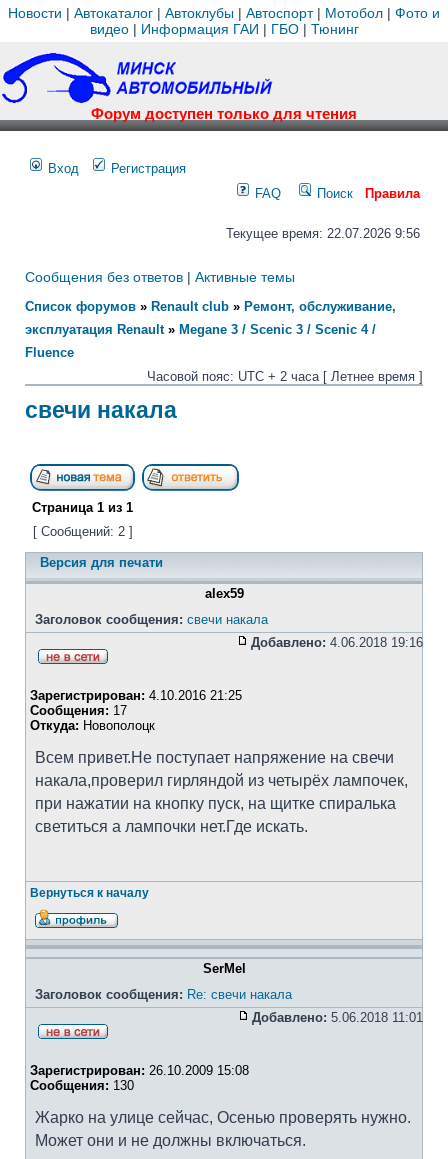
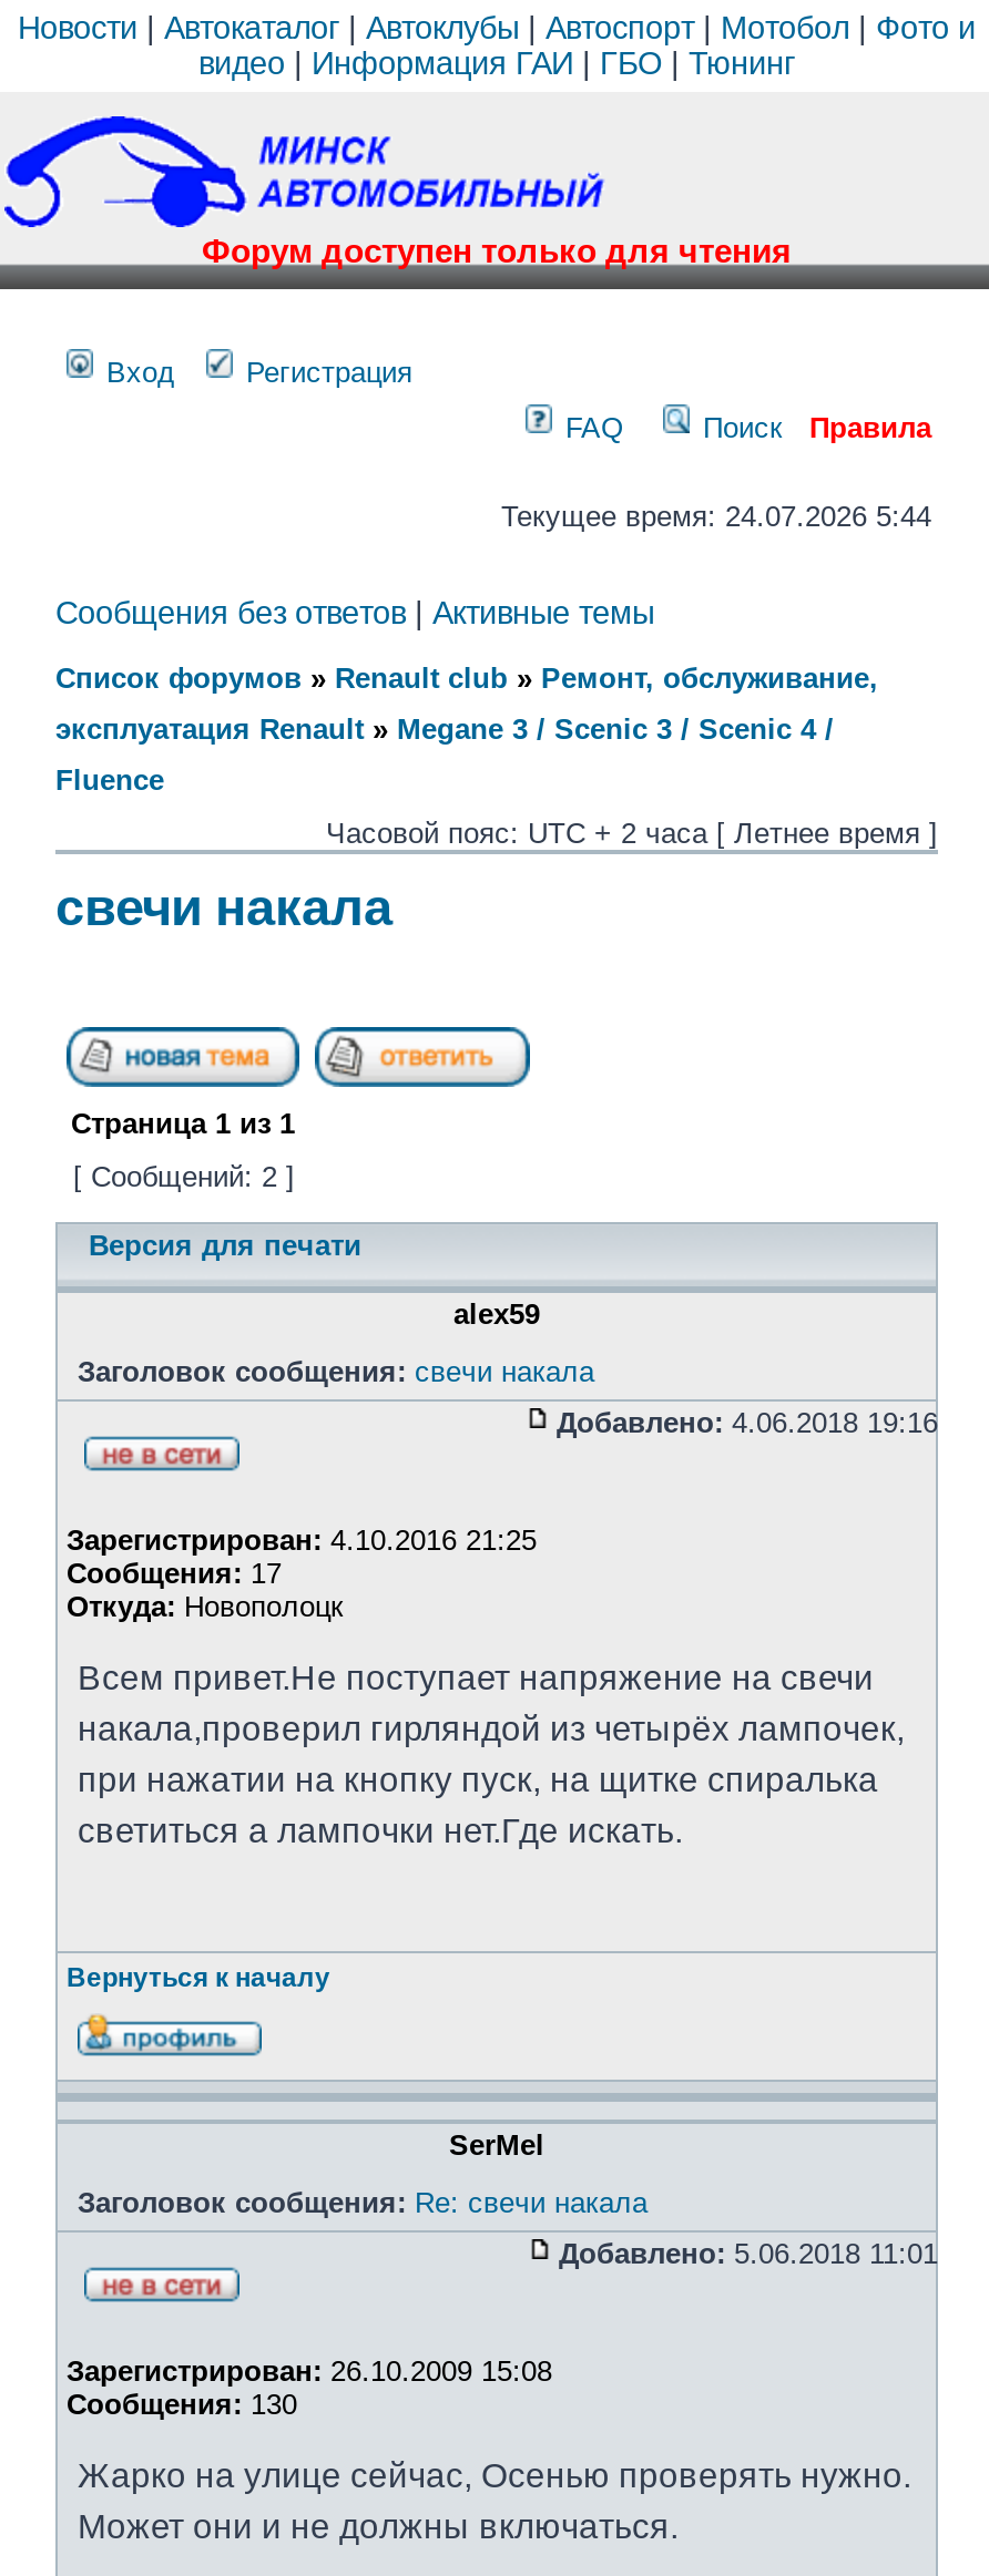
[226,226,420,241] Текущее время: 22.07.2026 9:56 -> [501,500,931,533] Текущее время: 24.07.2026 5:44

